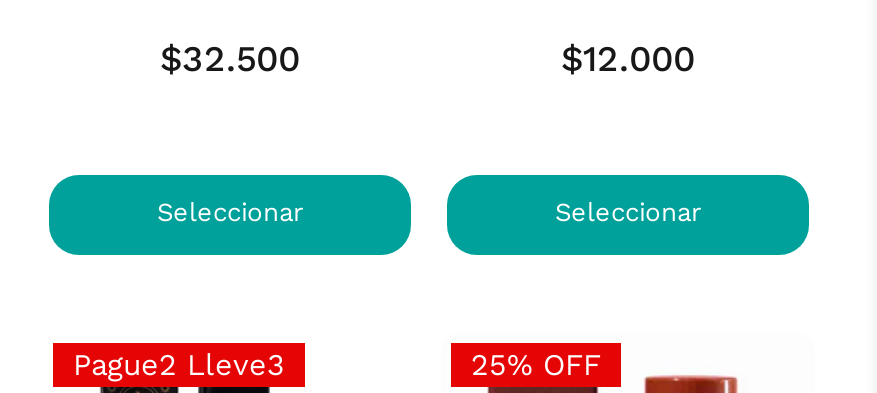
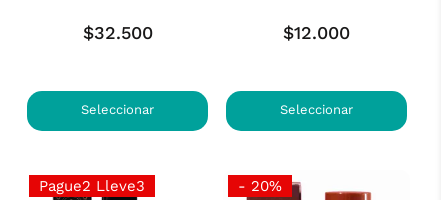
[471,346,601,382] 25% OFF -> [238,177,282,195] - 20%

